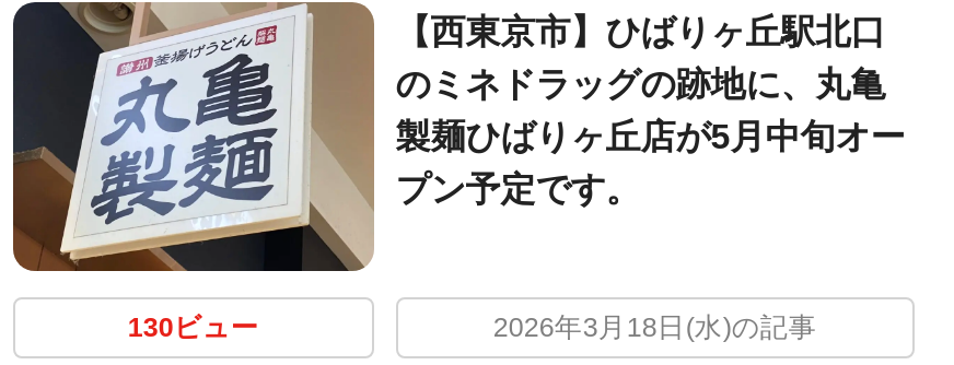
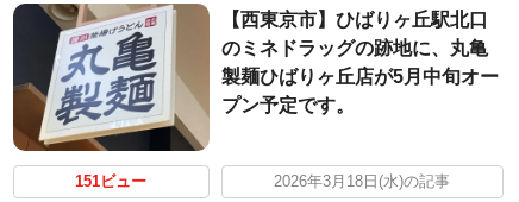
[128,313,259,343] 130ビュー -> [75,173,147,190] 151ビュー

